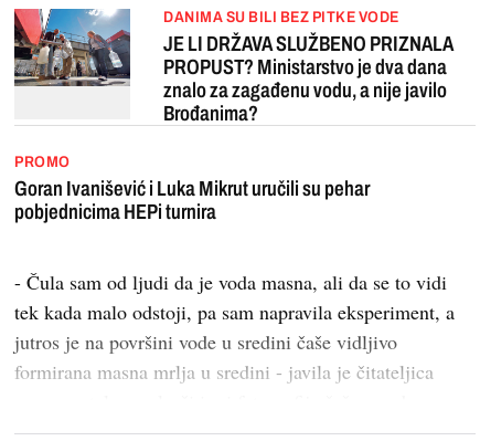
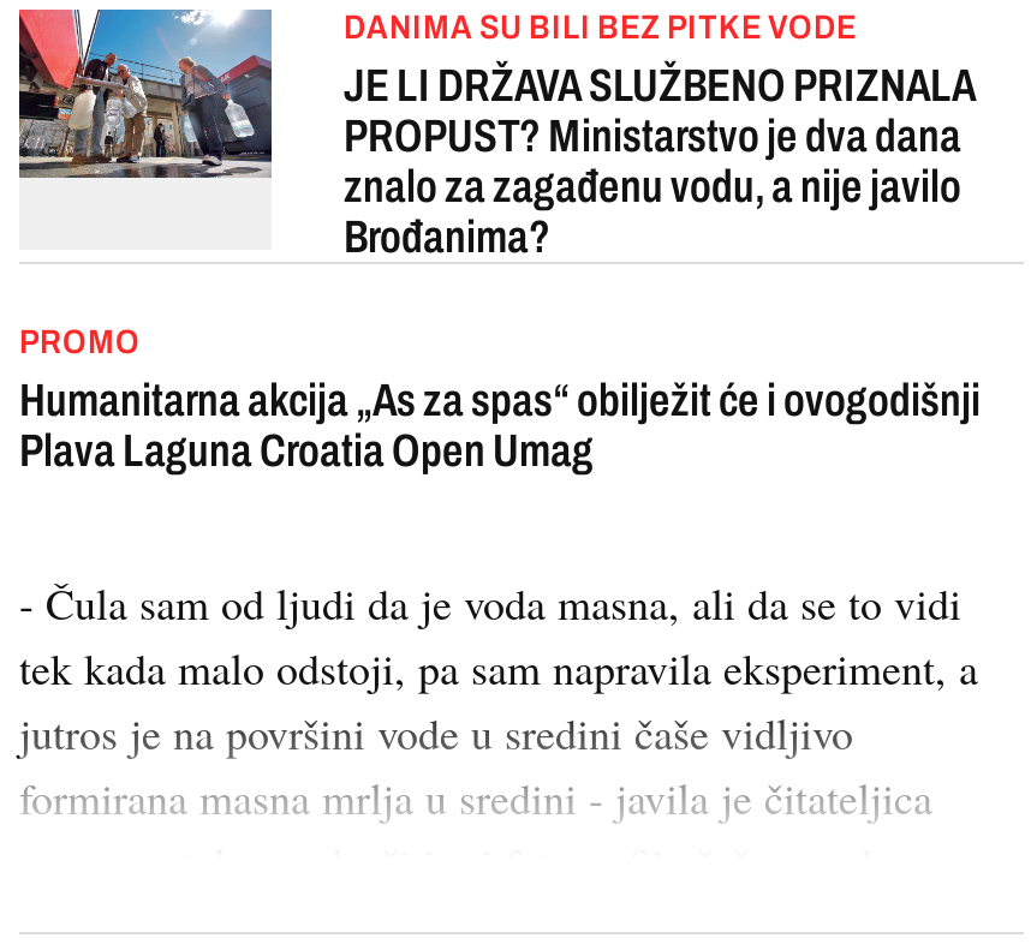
[14,177,370,224] Goran Ivanišević i Luka Mikrut uručili su pehar | pobjednicima HEPi turnira -> [19,376,981,477] Humanitarna akcija „As za spas“ obilježit će i ovogodišnji | Plava Laguna Croatia Open Umag

